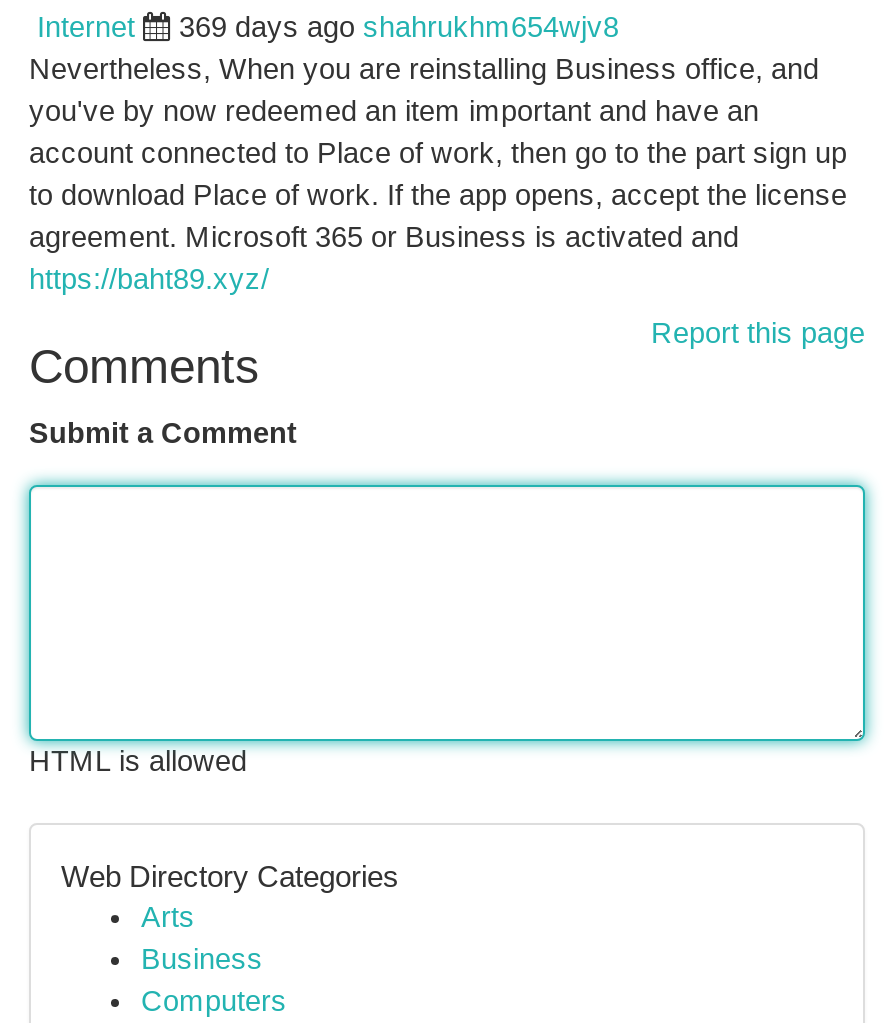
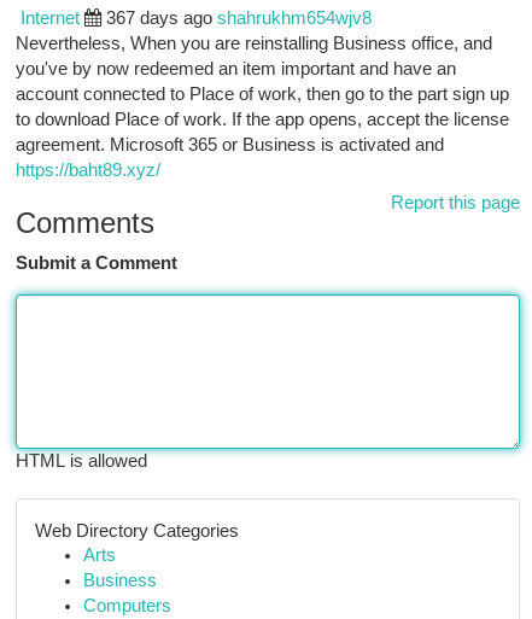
[179,11,619,43] 369 days ago shahrukhm654wjv8 -> [106,8,372,28] 367 days ago shahrukhm654wjv8

